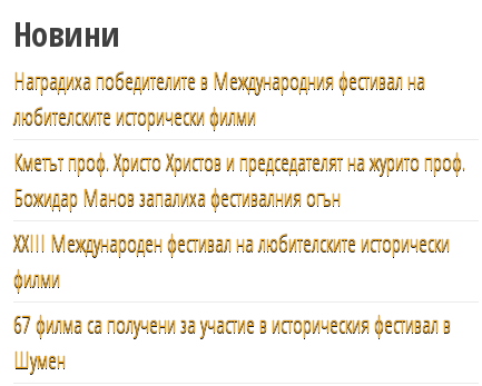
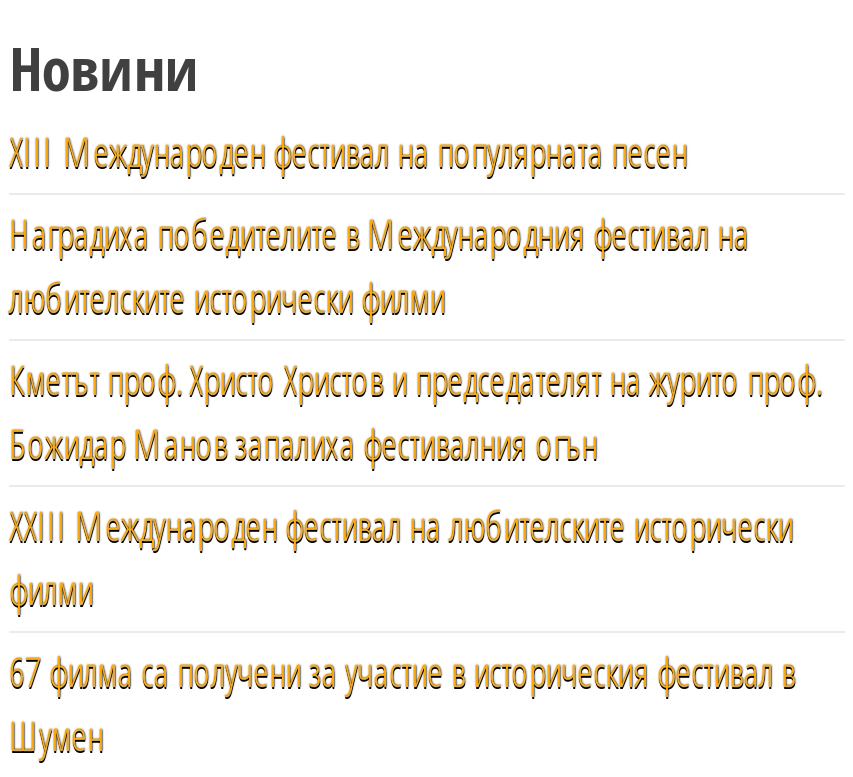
none -> [9,125,687,179] XIII Международен фестивал на популярната песен

